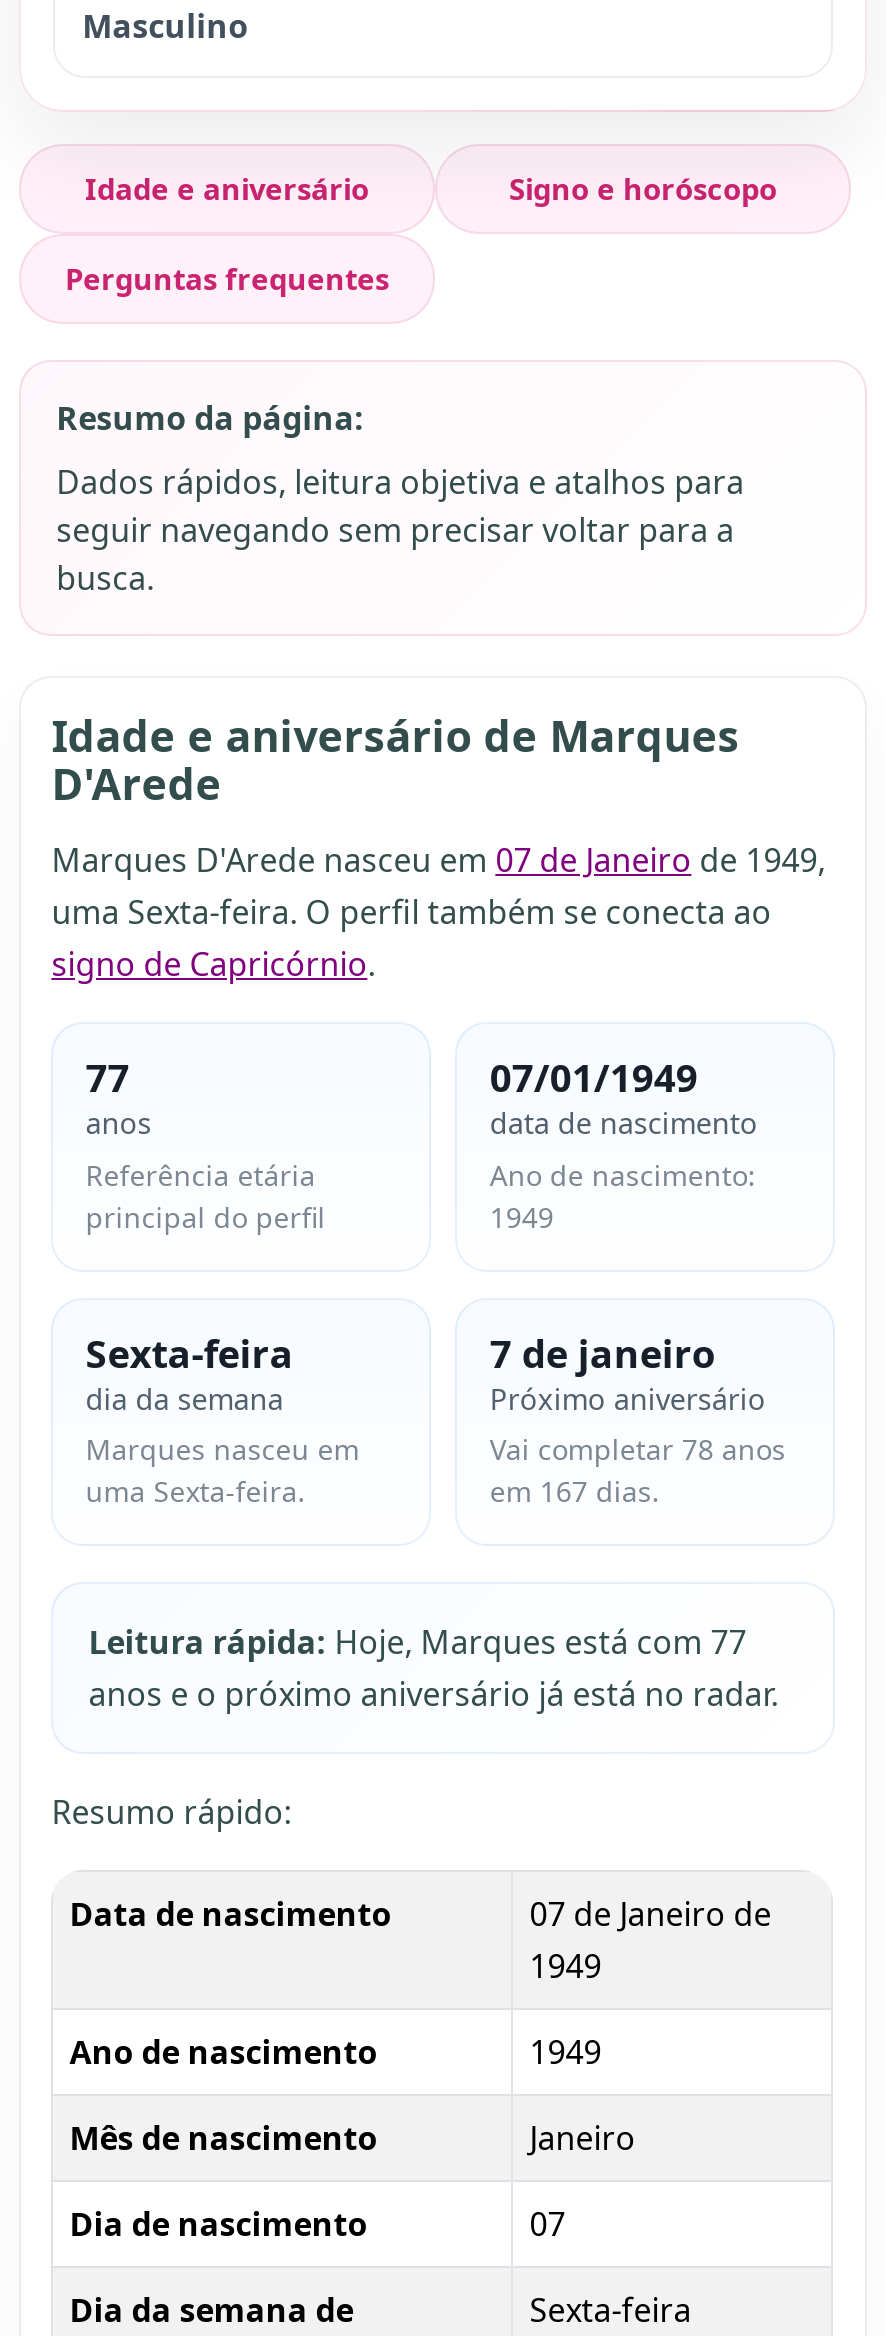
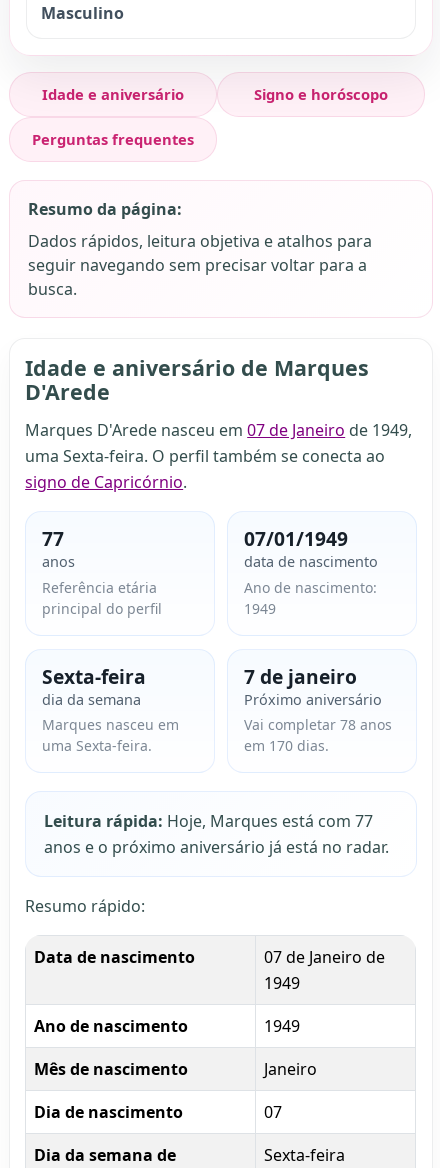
[490,1473,660,1511] em 167 dias. -> [244,736,329,755] em 170 dias.

